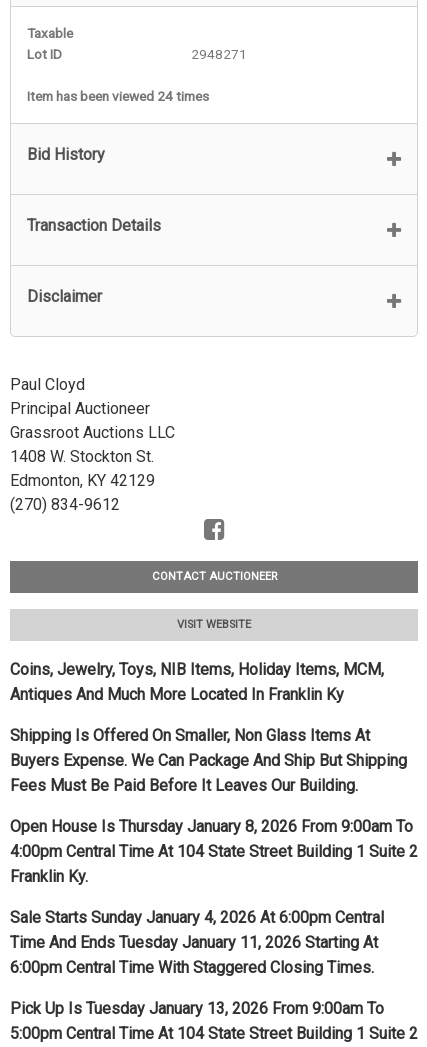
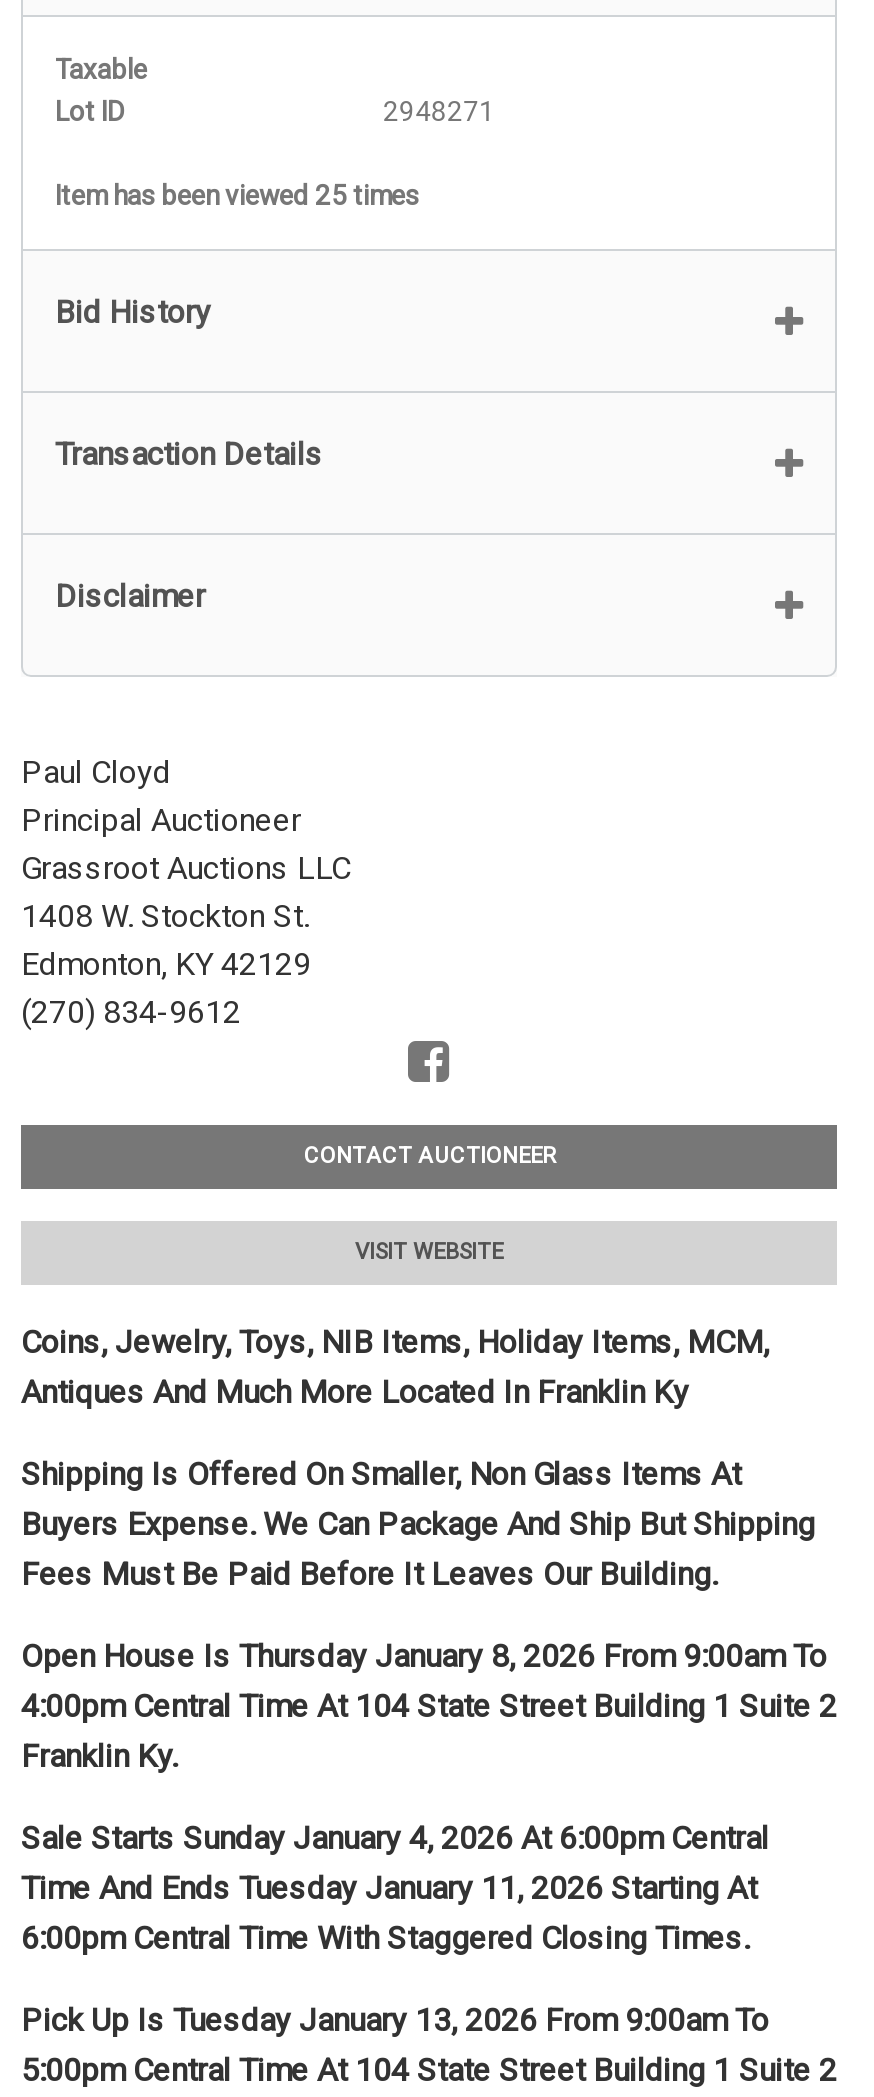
[27,88,209,104] Item has been viewed 24 times -> [55,179,419,211] Item has been viewed 25 times

